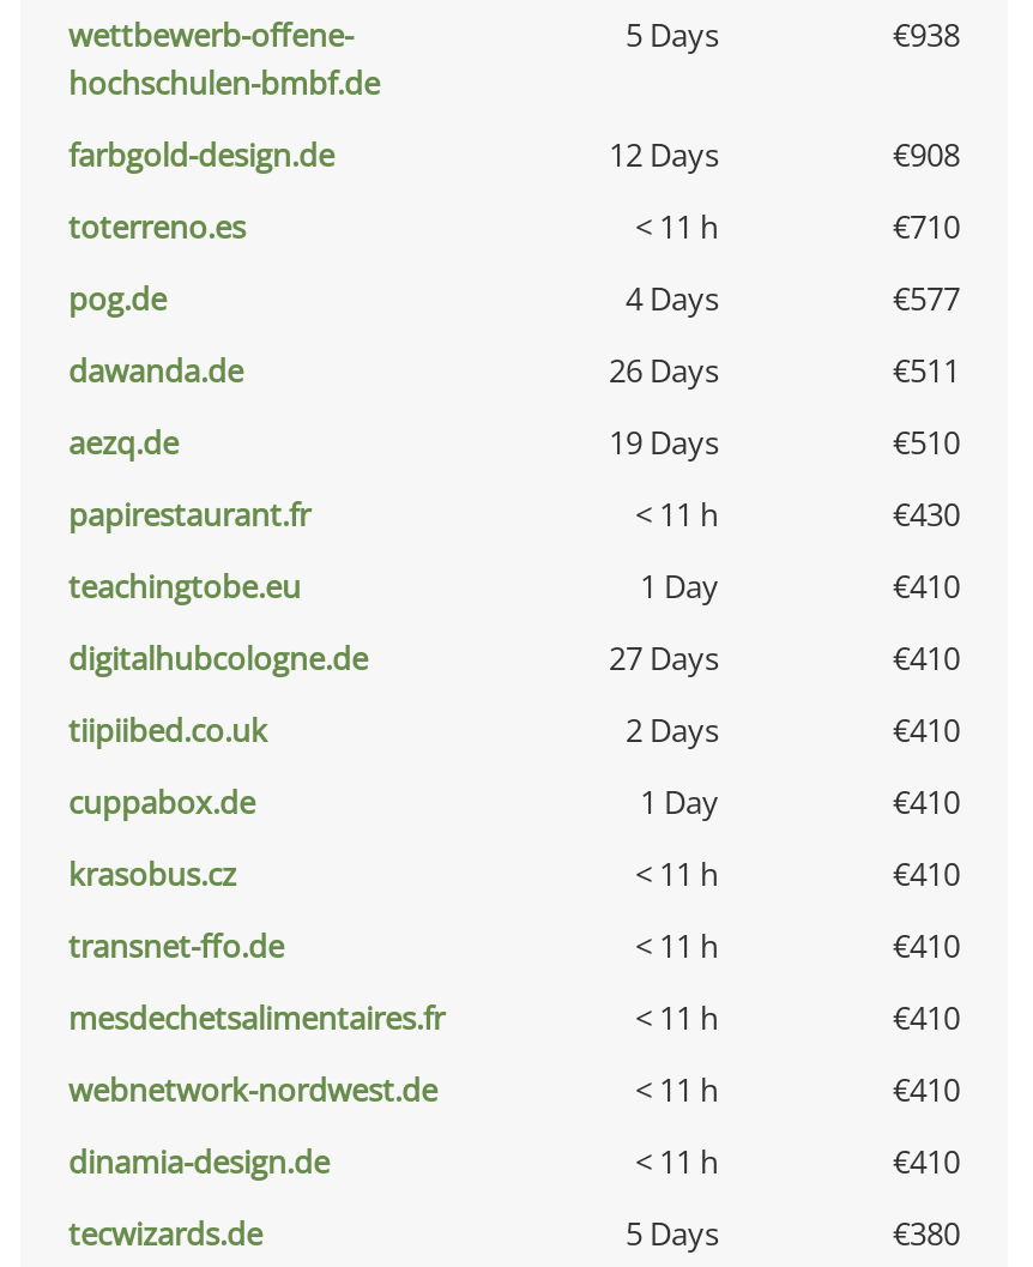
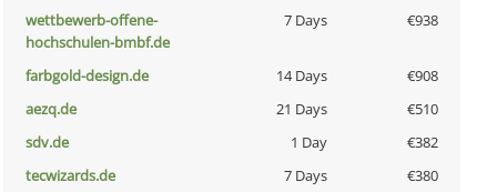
[626,12,719,55] 5 Days -> [283,9,327,29] 7 Days
[609,132,719,175] 12 Days -> [276,65,327,85] 14 Days
[68,204,960,391] toterreno.es | < 11 h | €710 | pog.de | 4 Days | €577 | dawanda.de | 26 Days | €511 -> none
[609,420,719,463] 19 Days -> [276,98,327,118] 21 Days
[68,491,960,607] papirestaurant.fr | < 11 h | €430 | teachingtobe.eu -> [26,132,69,151] sdv.de
[68,563,960,1182] €410 | digitalhubcologne.de | 27 Days | €410 | tiipiibed.co.uk | 2 Days | €410 | cuppabox.de | 1 Day | €410 | krasobus.cz | < 11 h | €410 | transnet-ffo.de | < 11 h | €410 | mesdechetsalimentaires.fr | < 11 h | €410 | webnetwork-nordwest.de | < 11 h | €410 | dinamia-design.de | < 11 h | €410 -> [407,132,438,151] €382
[626,1211,719,1254] 5 Days -> [283,165,327,185] 7 Days

